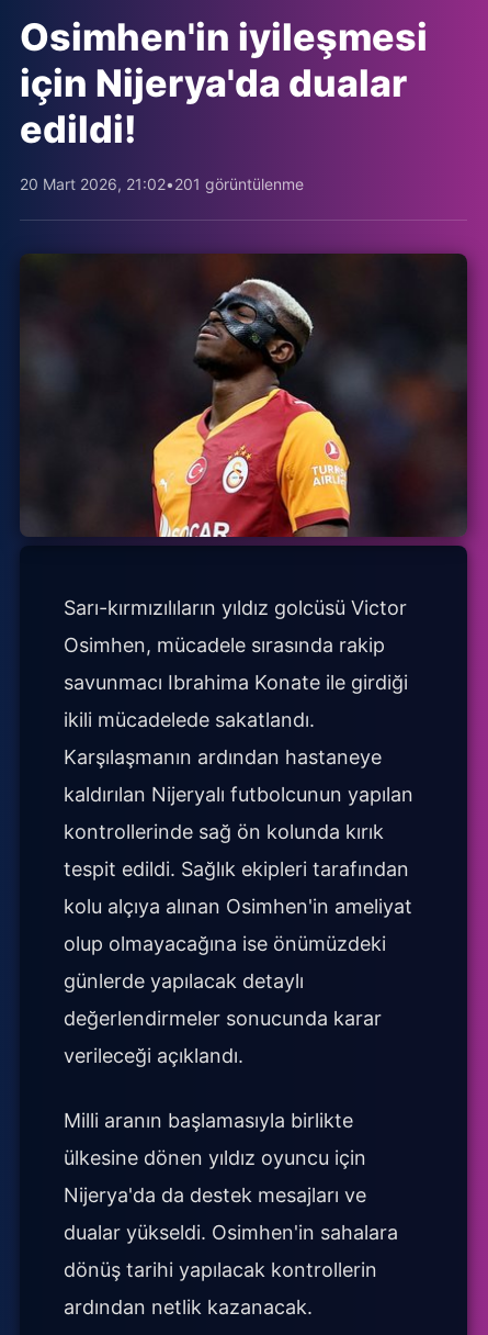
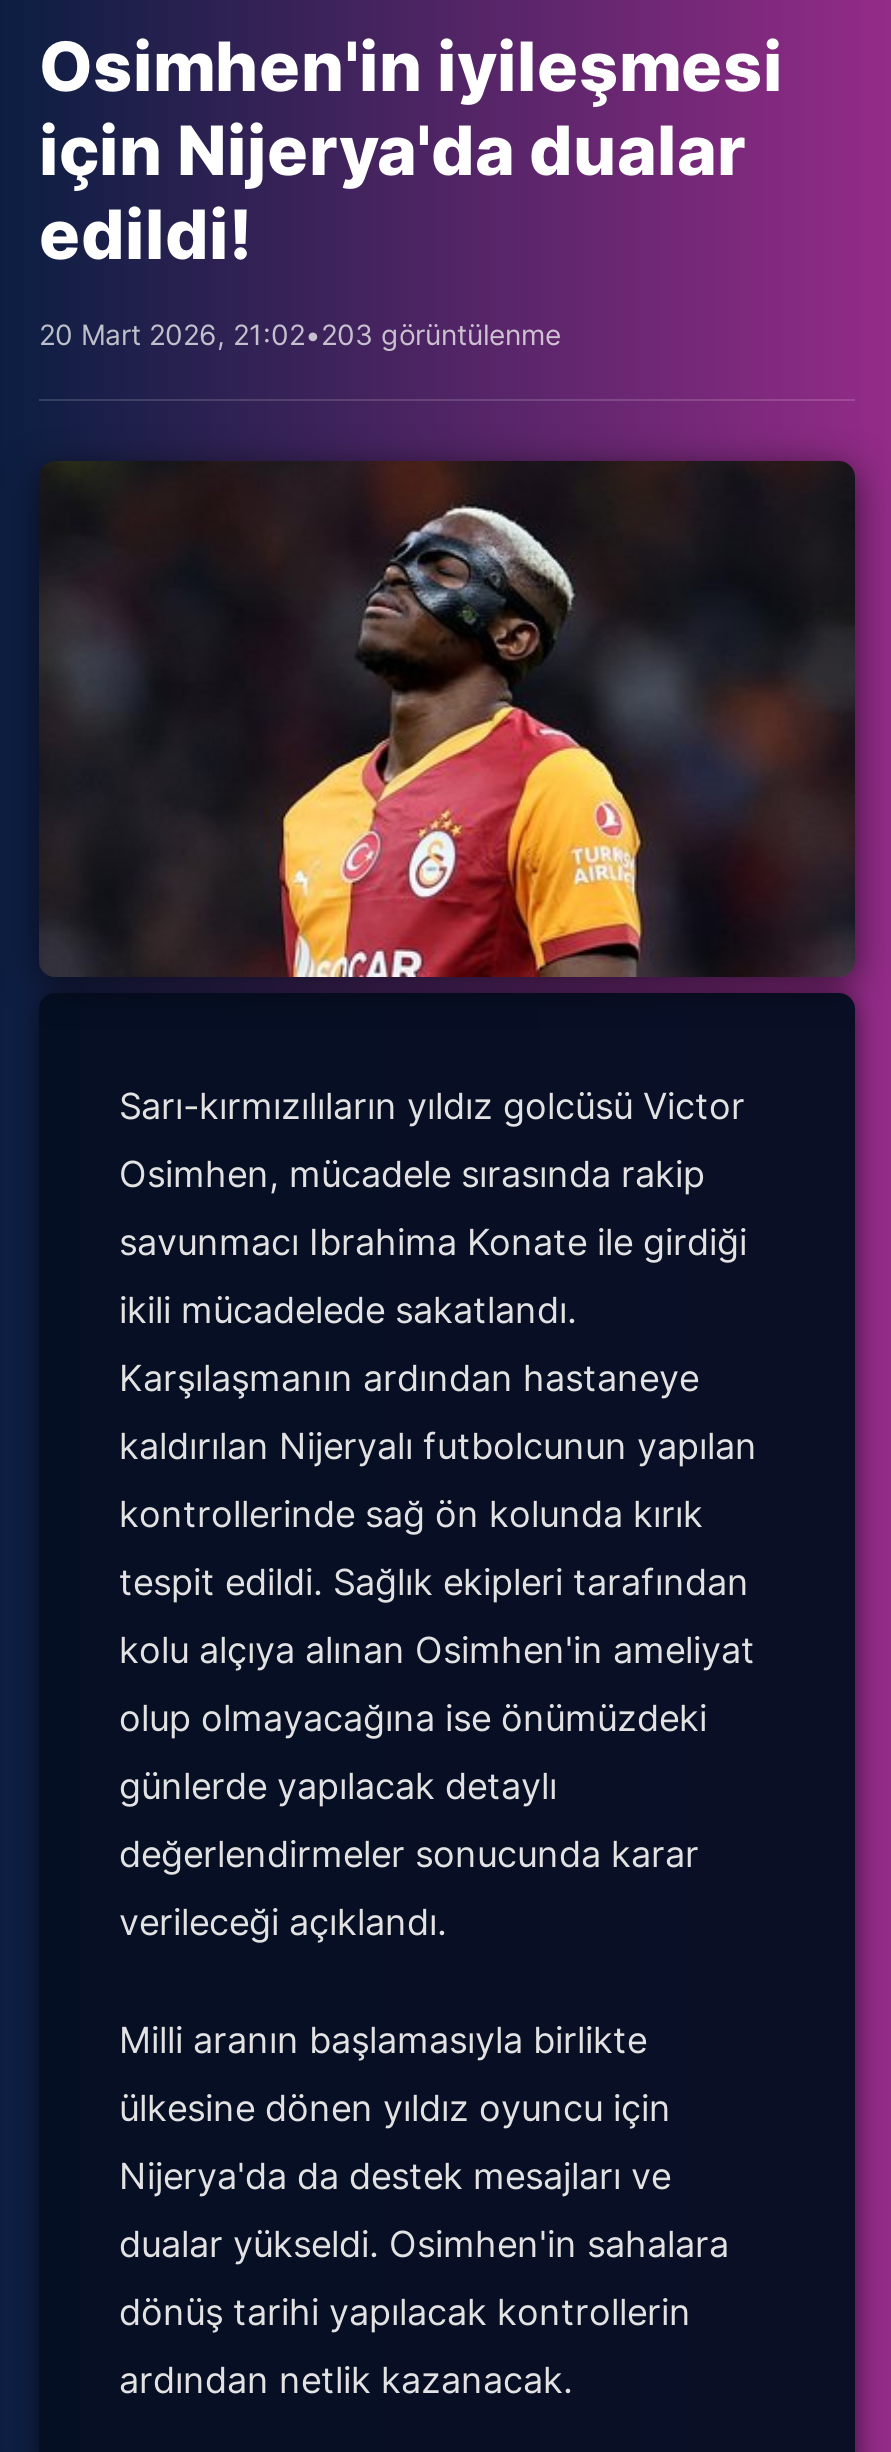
[20,174,304,193] 20 Mart 2026, 21:02• 201 görüntülenme -> [39,317,561,351] 20 Mart 2026, 21:02• 203 görüntülenme

